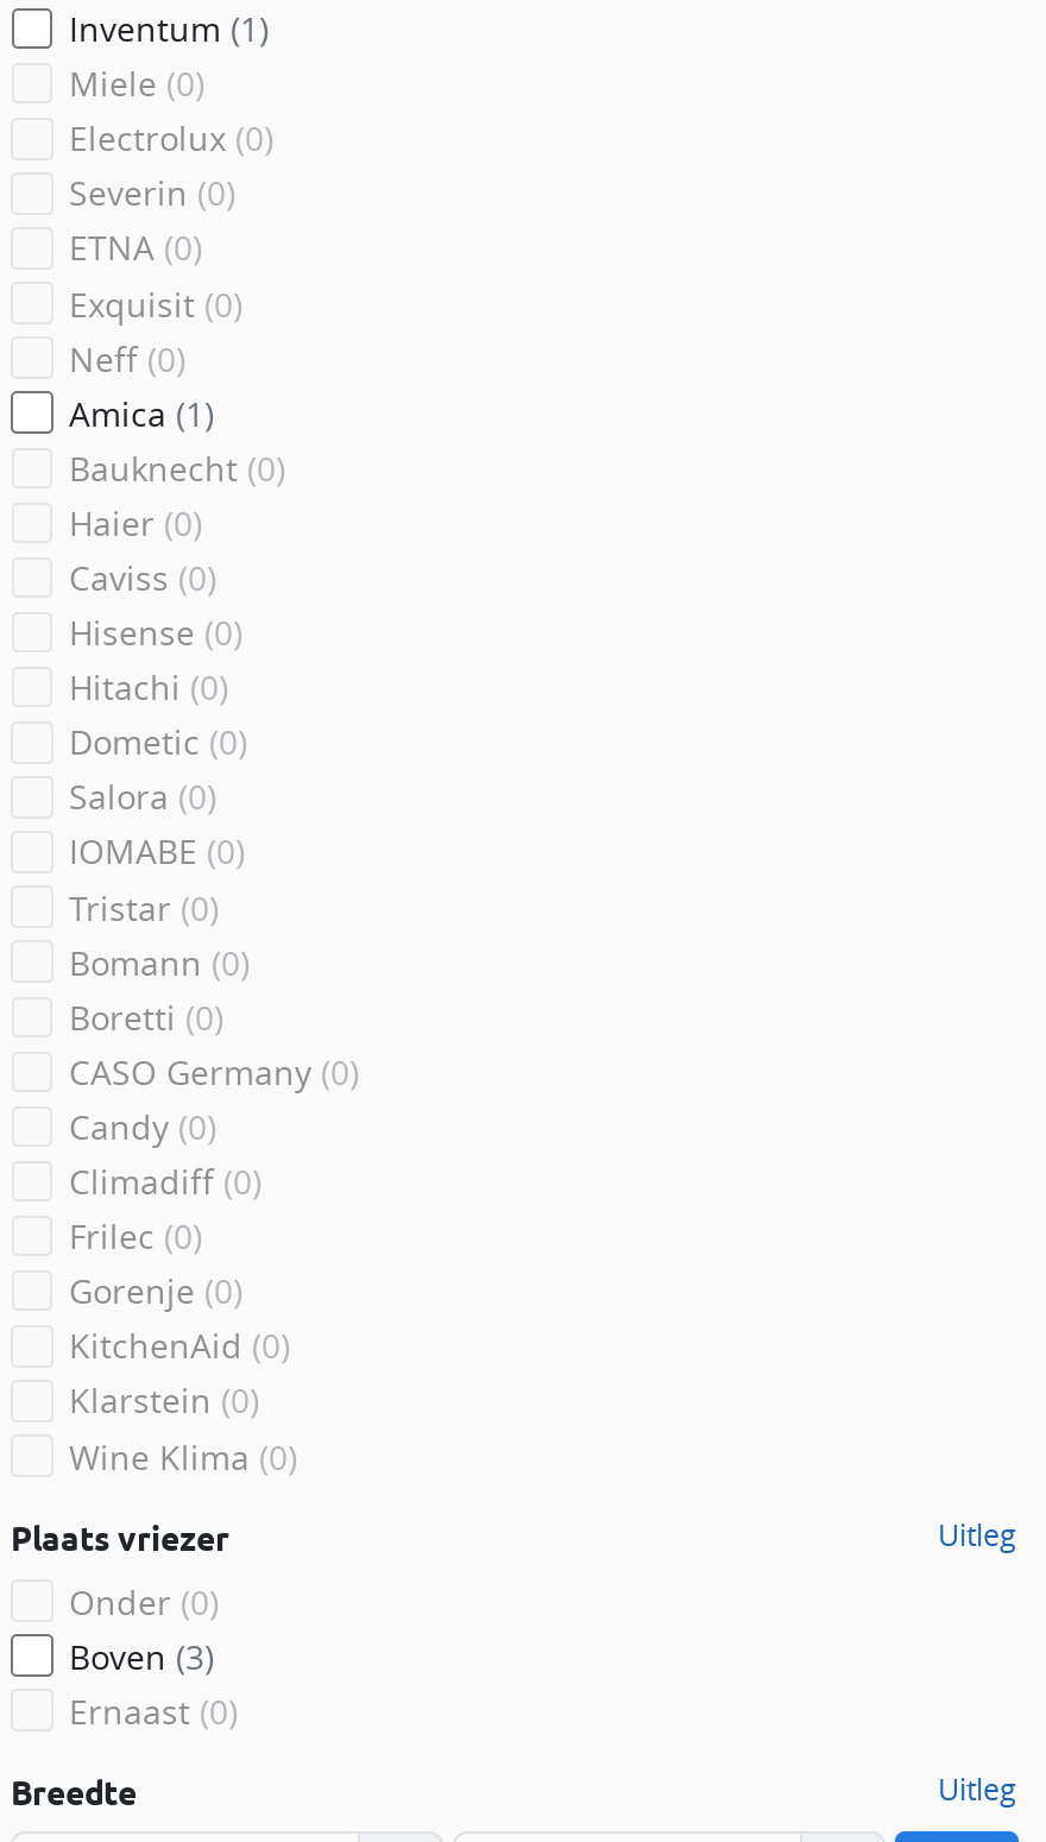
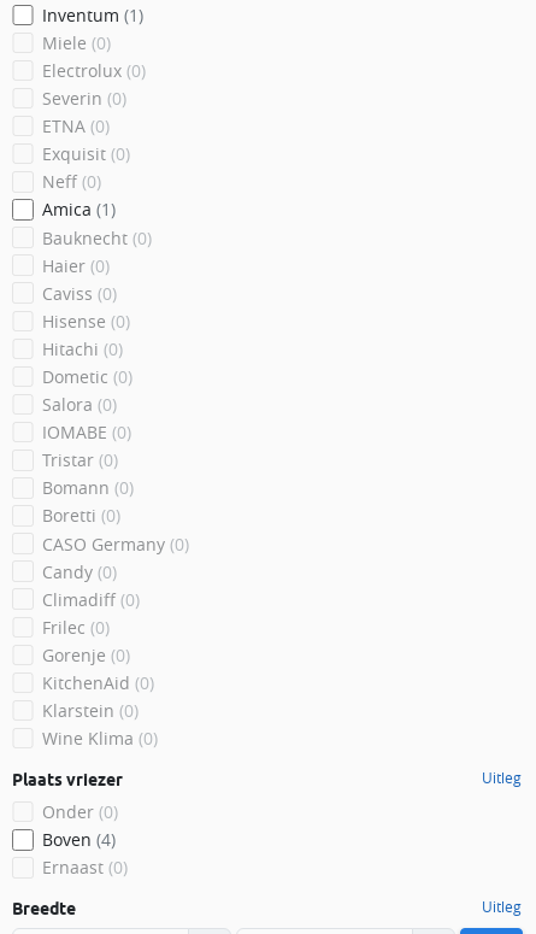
[69,1634,214,1679] Boven (3) -> [42,828,115,851] Boven (4)

